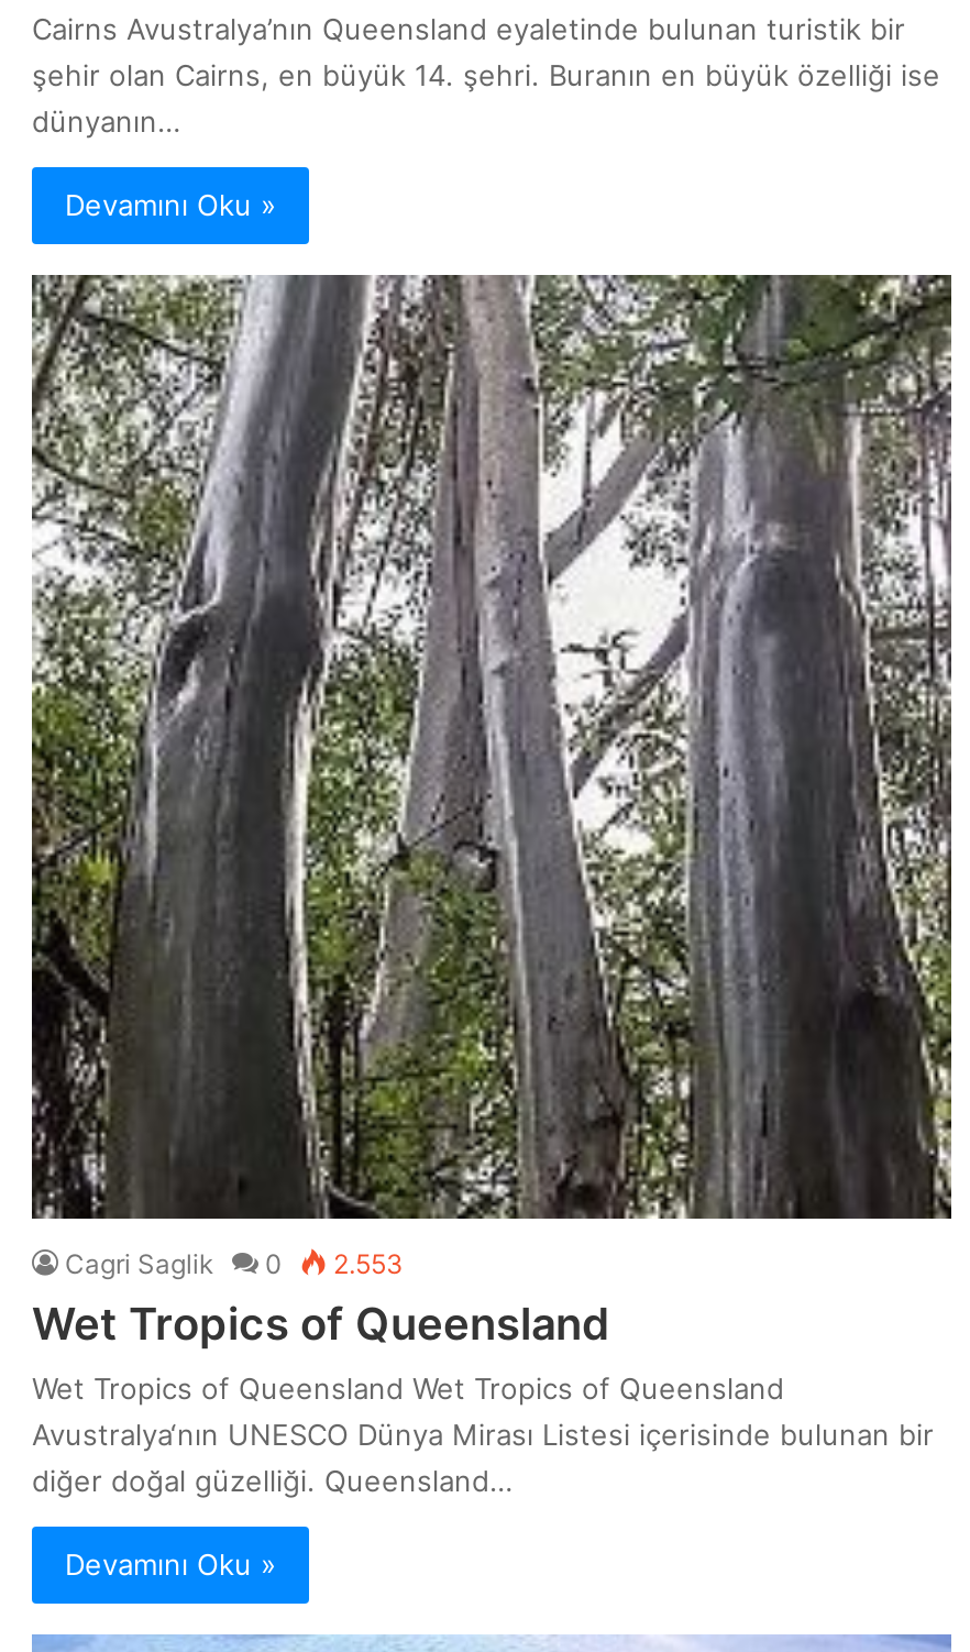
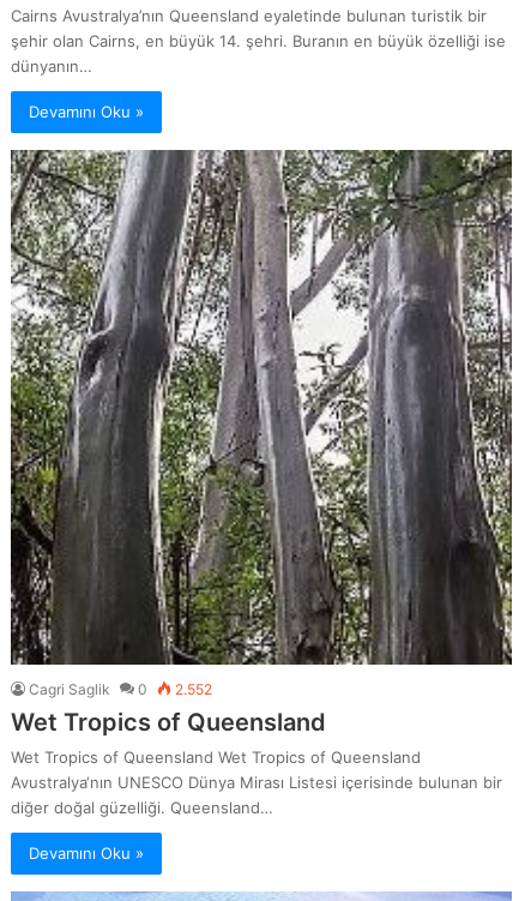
[65,1248,404,1281] Cagri Saglik 0 2.553 -> [29,681,212,699] Cagri Saglik 0 2.552

